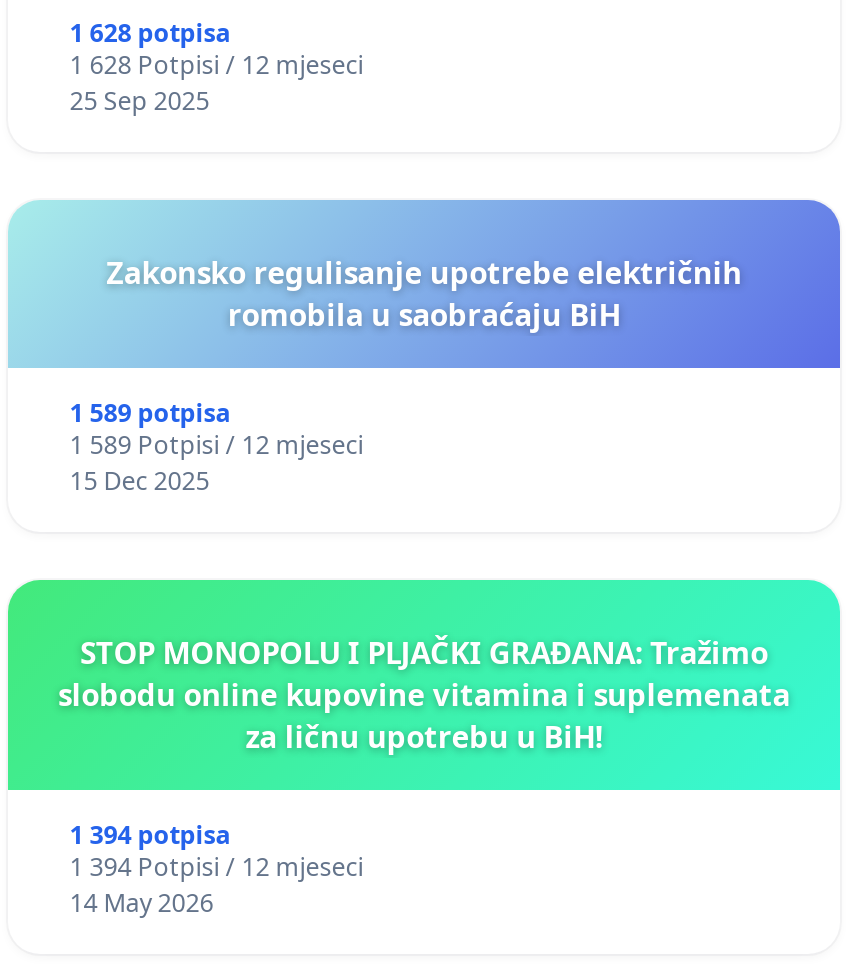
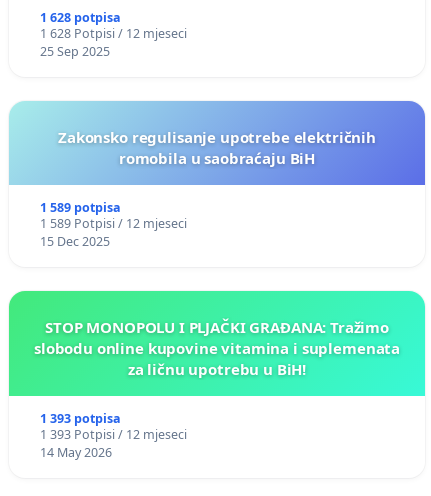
[70,818,232,852] 1 394 potpisa -> [40,410,121,427] 1 393 potpisa
[70,850,364,884] 1 394 Potpisi / 12 mjeseci -> [40,426,187,443] 1 393 Potpisi / 12 mjeseci

